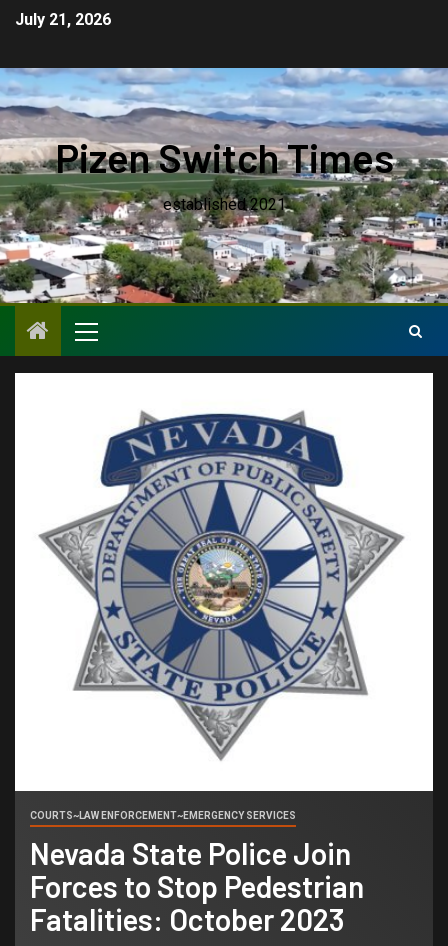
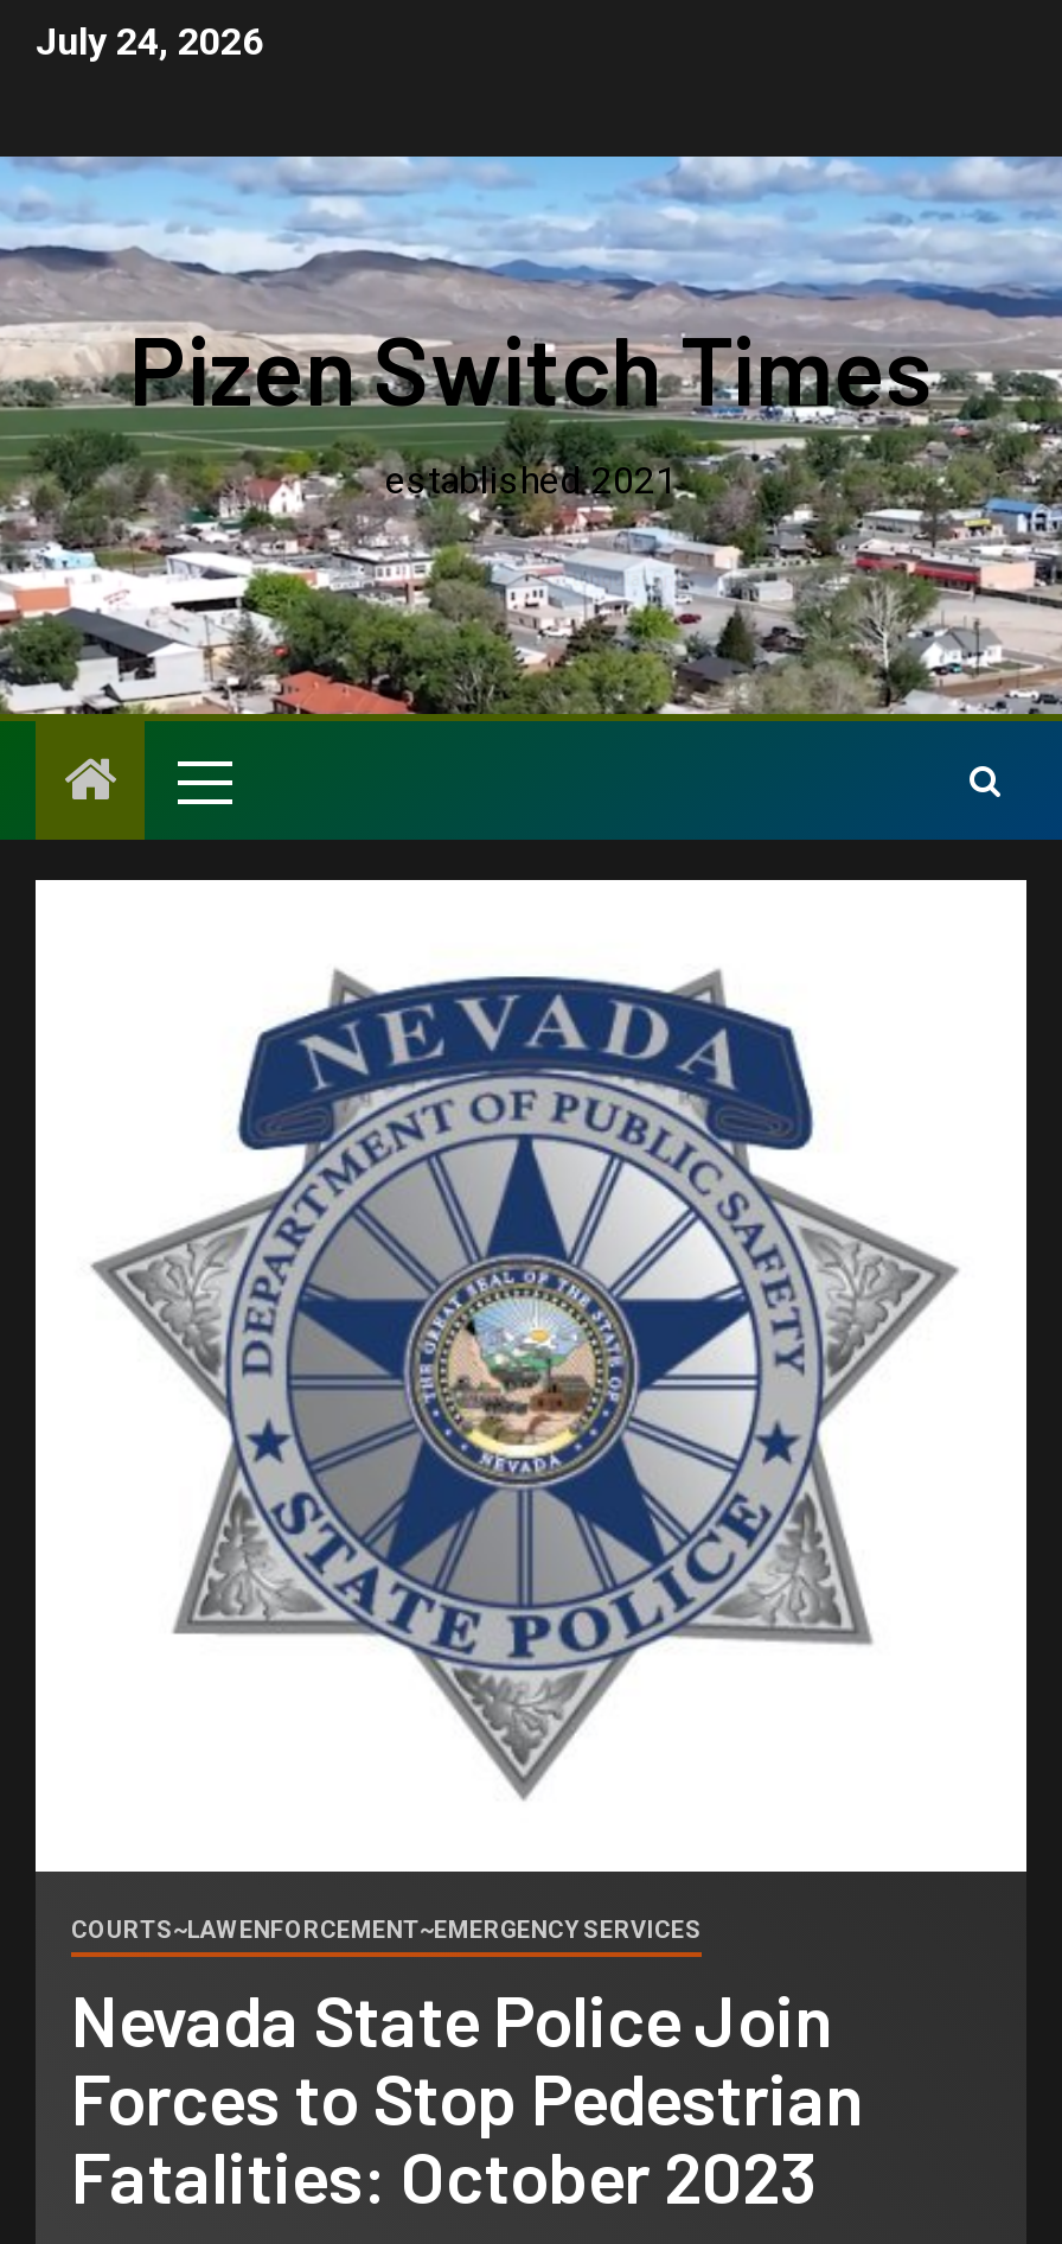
[15,10,111,29] July 21, 2026 -> [36,20,263,65] July 24, 2026

